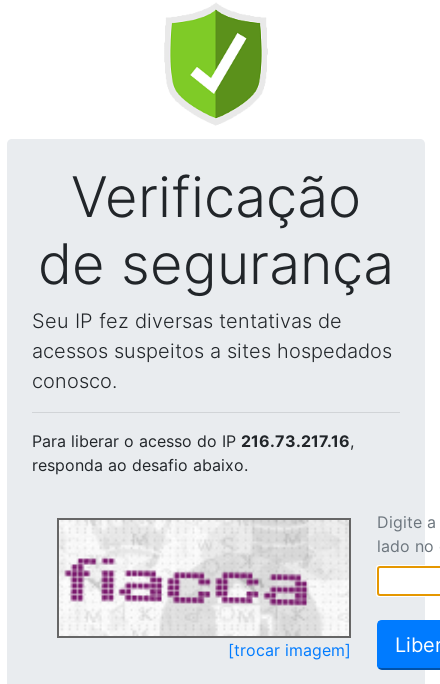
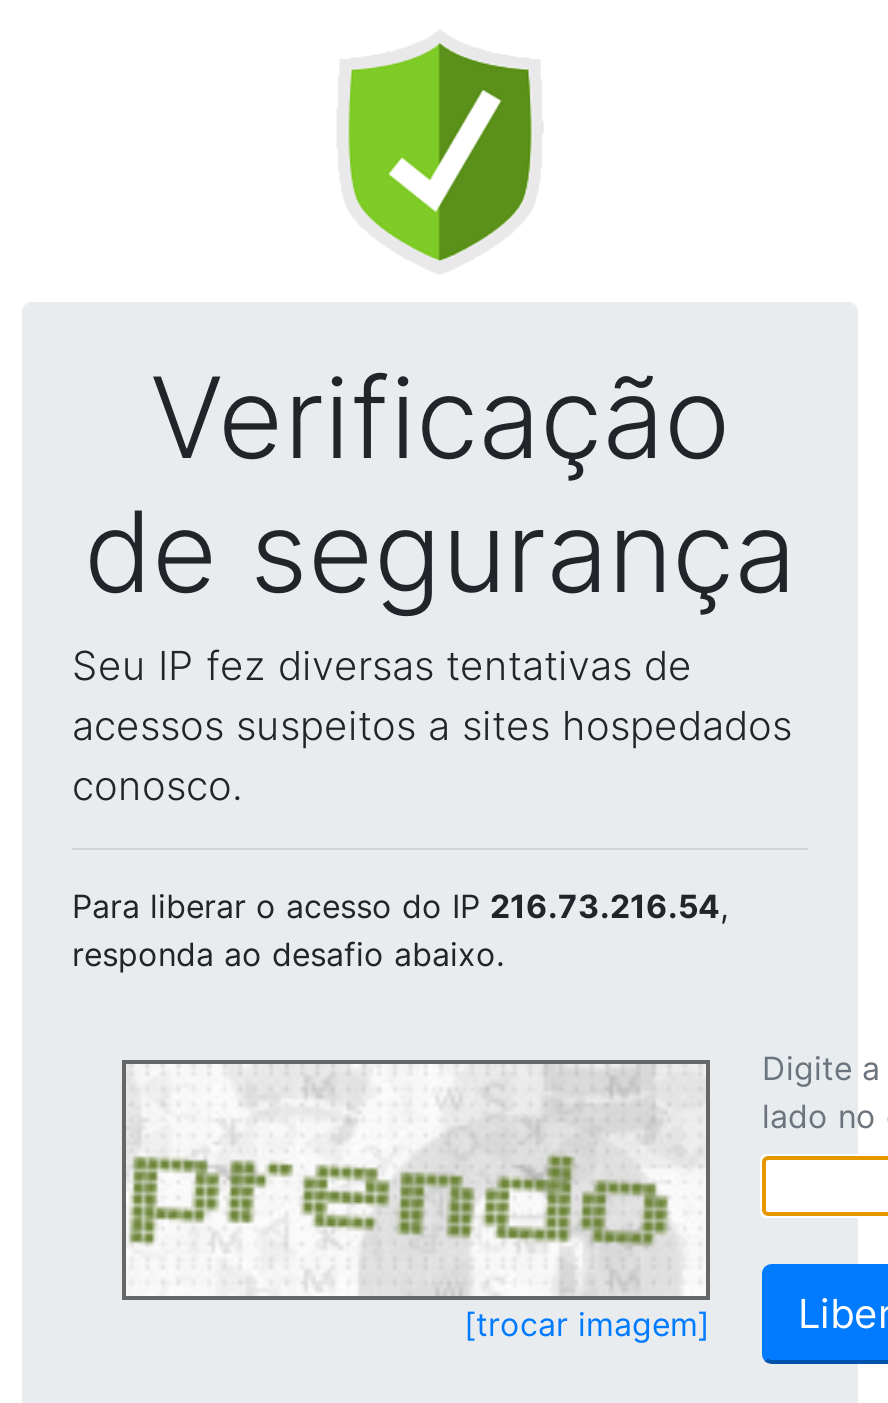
[32,431,354,451] Para liberar o acesso do IP 216.73.217.16, -> [72,886,728,926] Para liberar o acesso do IP 216.73.216.54,
[60,557,330,635] [image] -> [130,1140,670,1292] [image]

